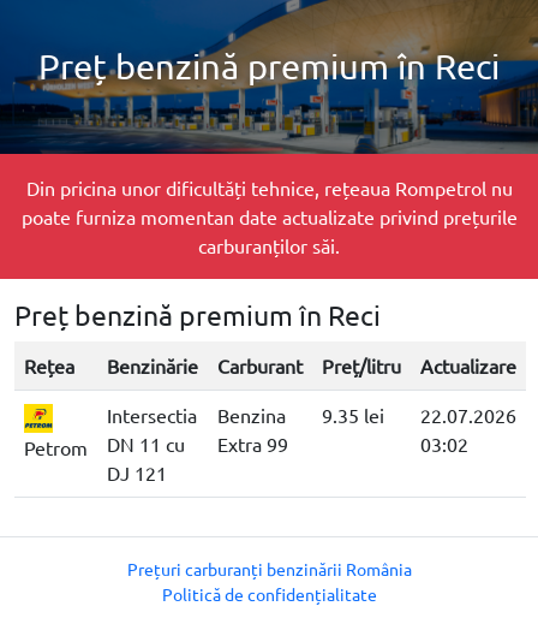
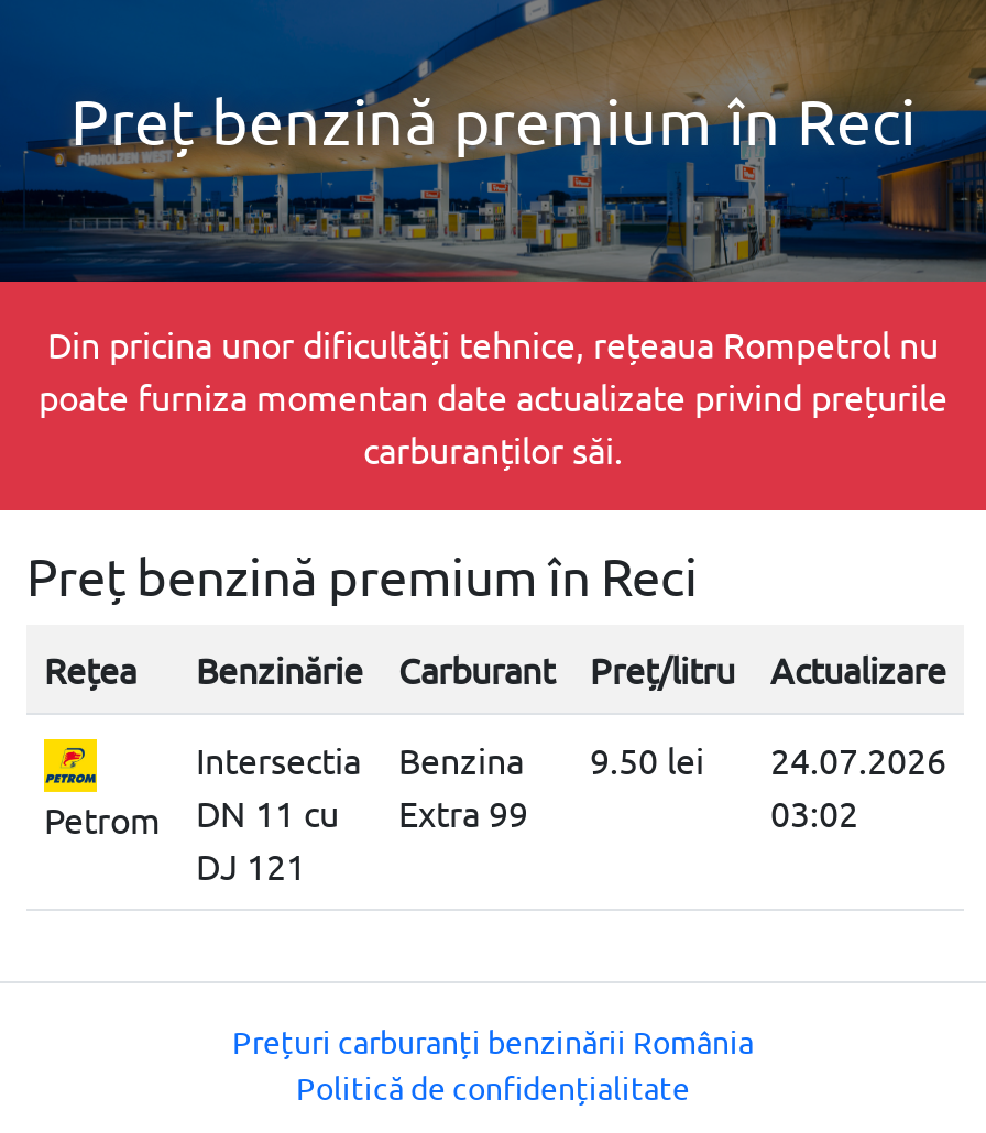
[322,403,384,427] 9.35 lei -> [590,737,704,781] 9.50 lei
[420,403,516,427] 22.07.2026 -> [770,737,946,781] 24.07.2026

